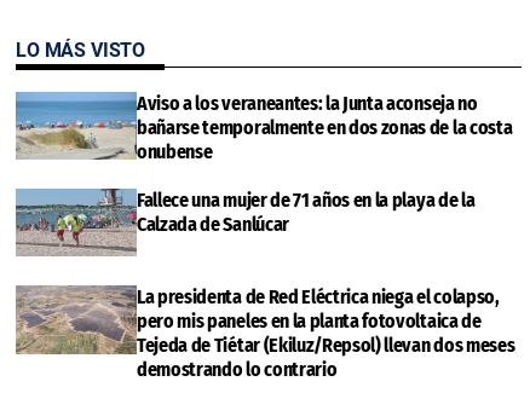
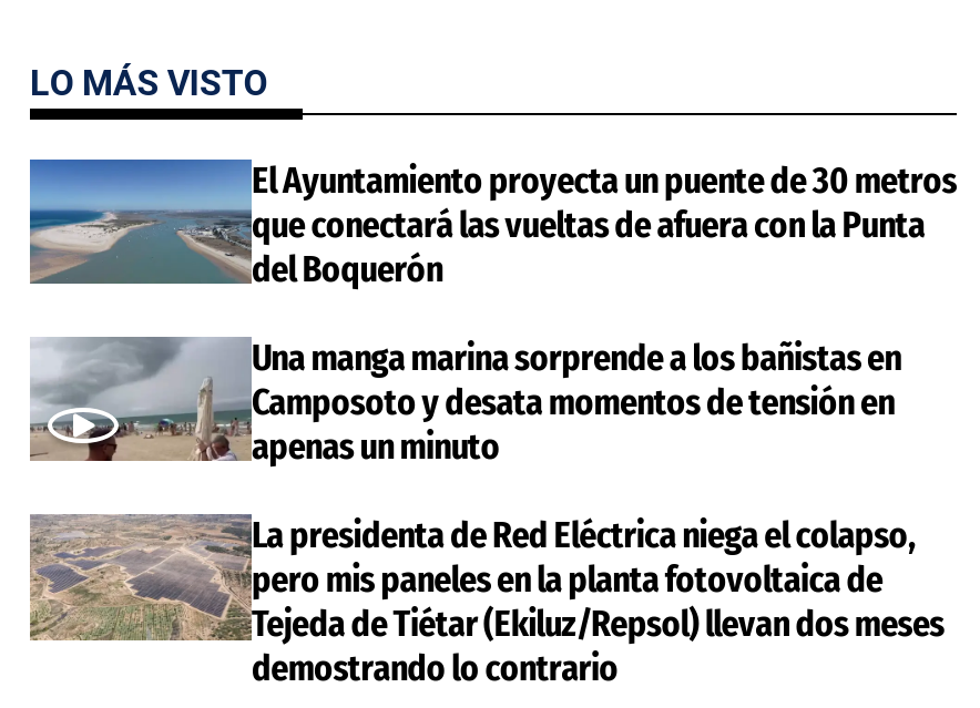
[16,92,512,163] [image] | Aviso a los veraneantes: la Junta aconseja no | bañarse temporalmente en dos zonas de la costa | onubense -> [28,159,957,290] [image] | El Ayuntamiento proyecta un puente de 30 metros | que conectará las vueltas de afuera con la Punta | del Boquerón
[16,187,475,255] [image] | Fallece una mujer de 71 años en la playa de la | Calzada de Sanlúcar -> [32,337,901,468] [image] | Una manga marina sorprende a los bañistas en | Camposoto y desata momentos de tensión en | apenas un minuto

